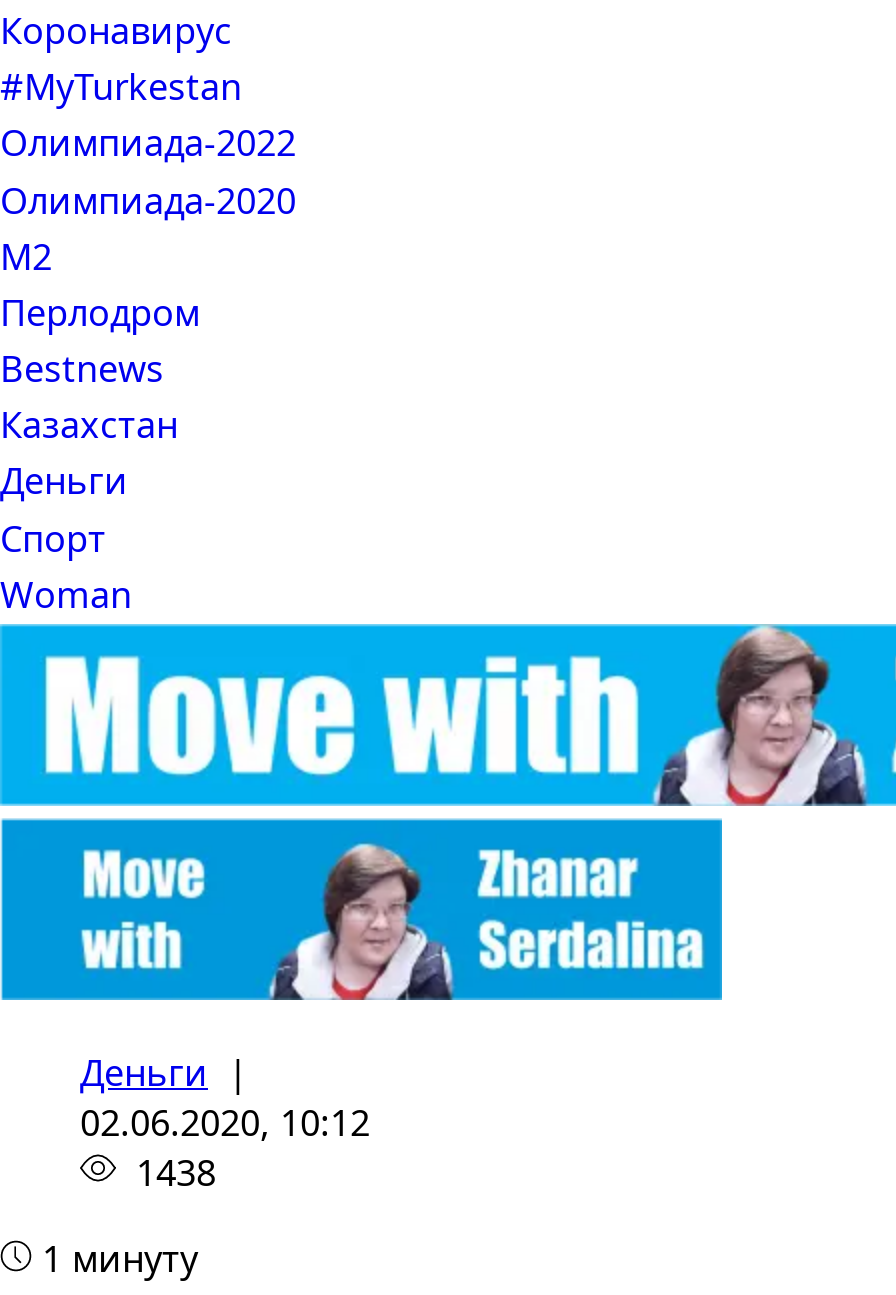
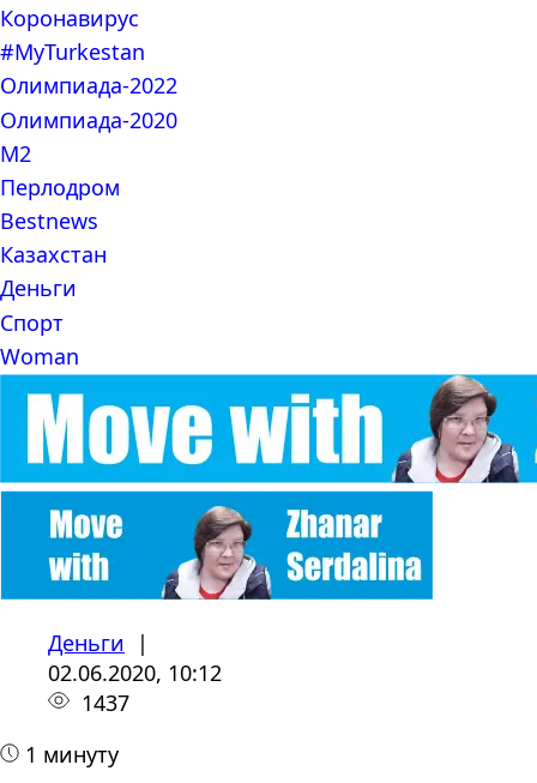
[136,1148,216,1196] 1438 -> [82,688,129,717] 1437

